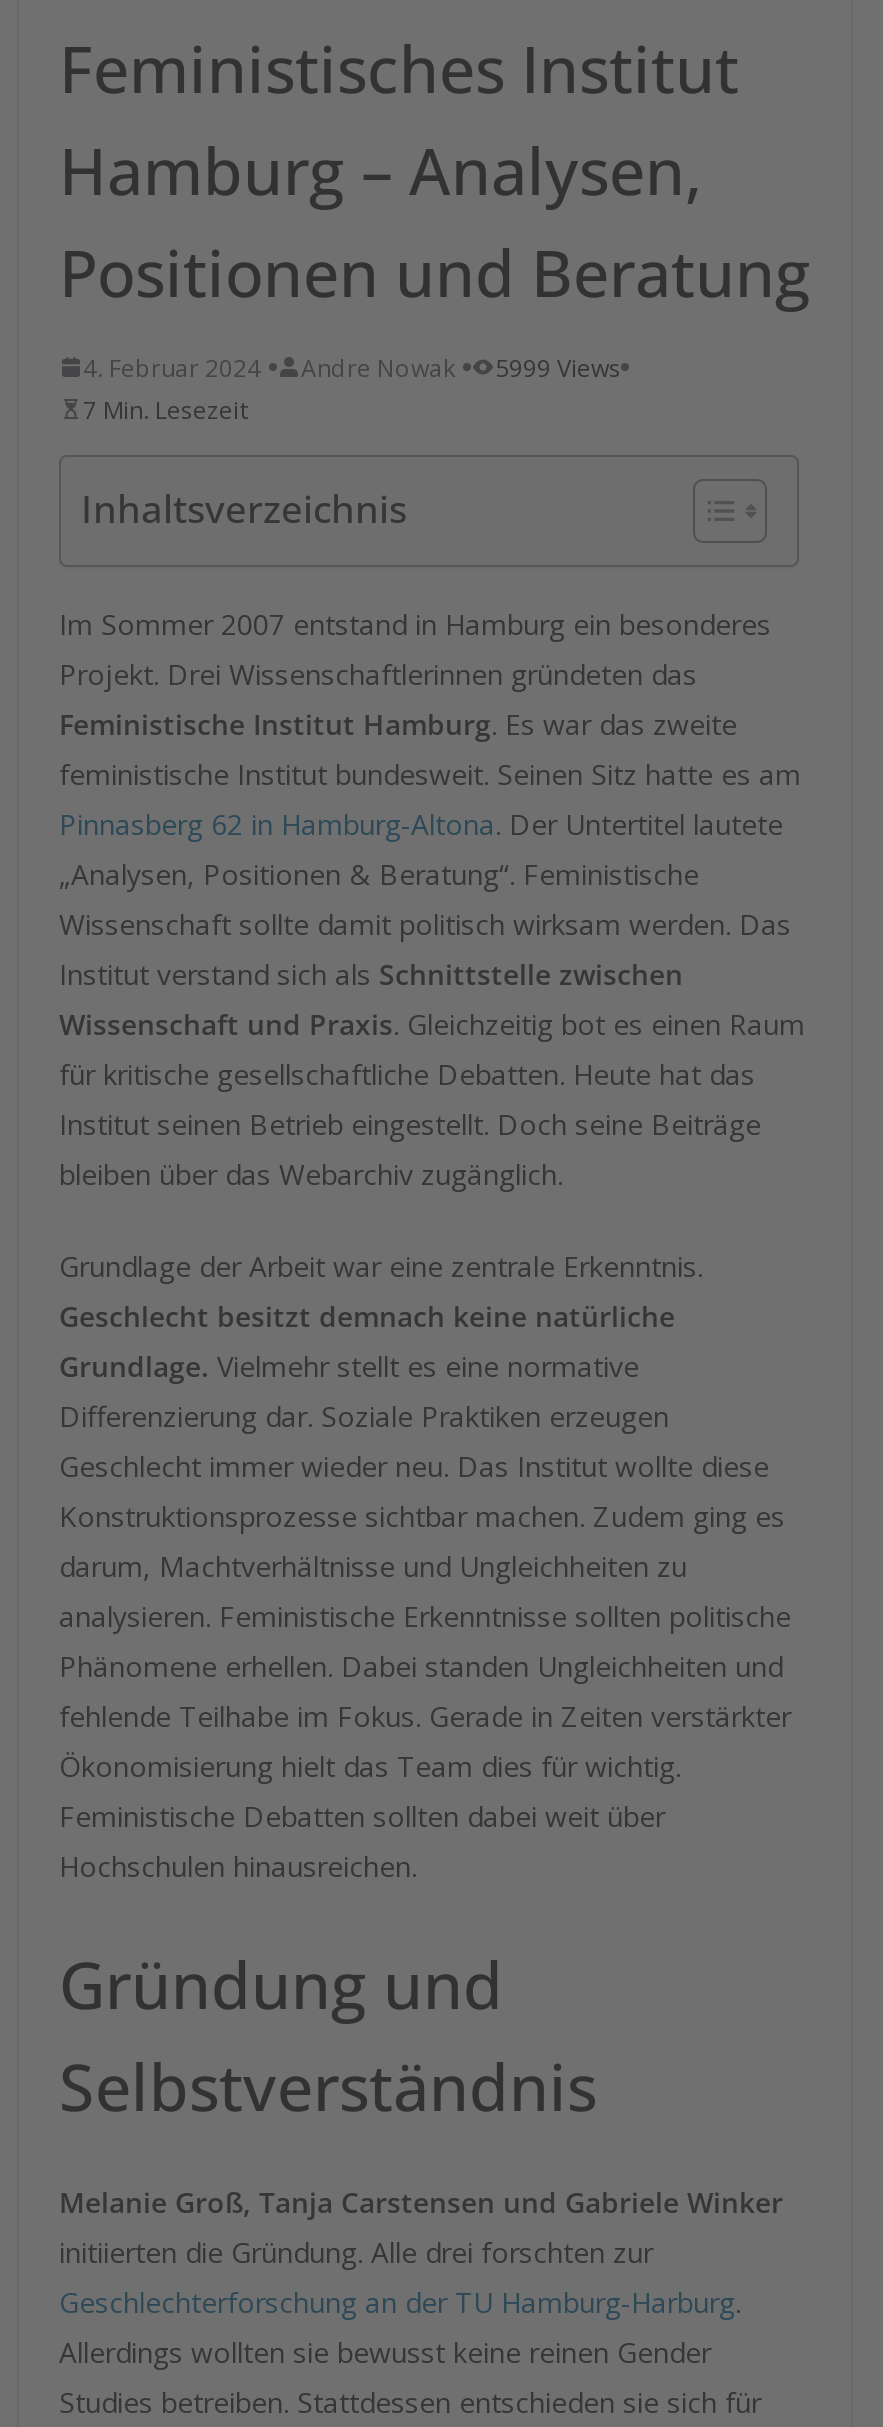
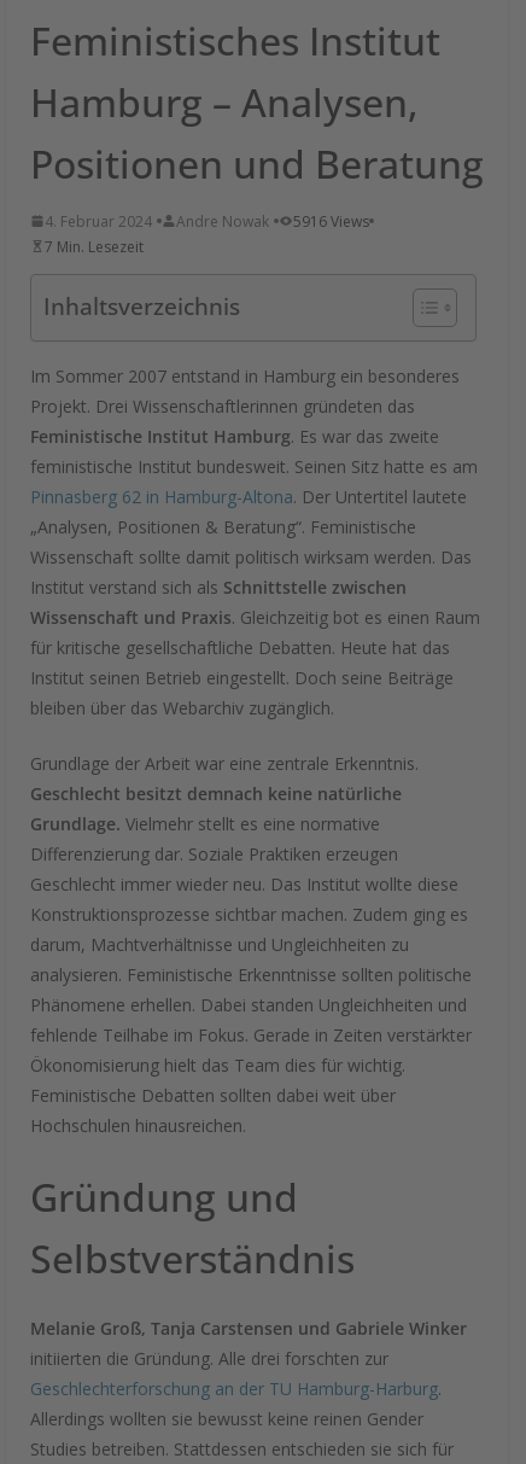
[495,350,621,384] 5999 Views -> [293,211,369,231] 5916 Views

